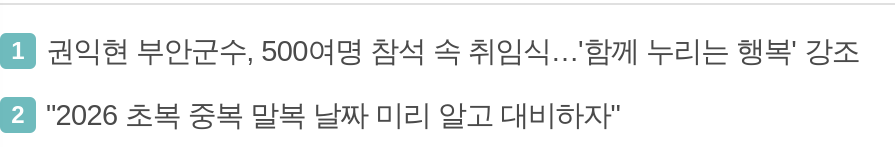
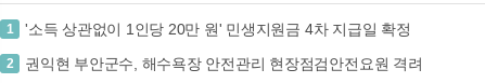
[46,36,859,68] 권익현 부안군수, 500여명 참석 속 취임식…'함께 누리는 행복' 강조 -> [25,21,411,38] '소득 상관없이 1인당 20만 원' 민생지원금 4차 지급일 확정
[46,100,620,132] "2026 초복 중복 말복 날짜 미리 알고 대비하자" -> [25,55,423,73] 권익현 부안군수, 해수욕장 안전관리 현장점검안전요원 격려

